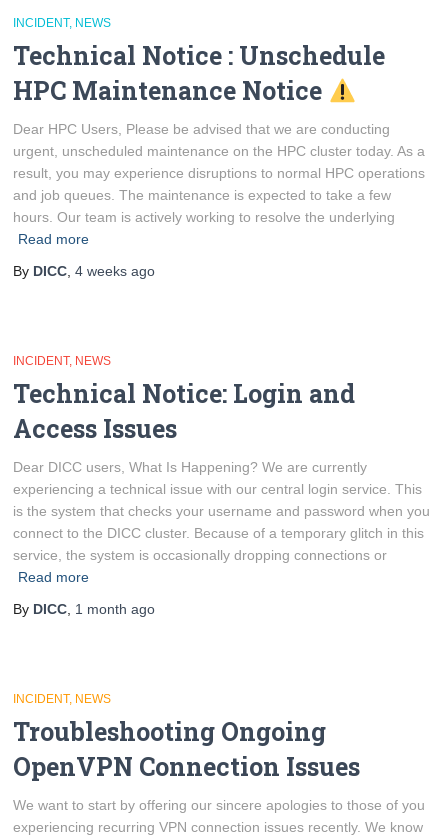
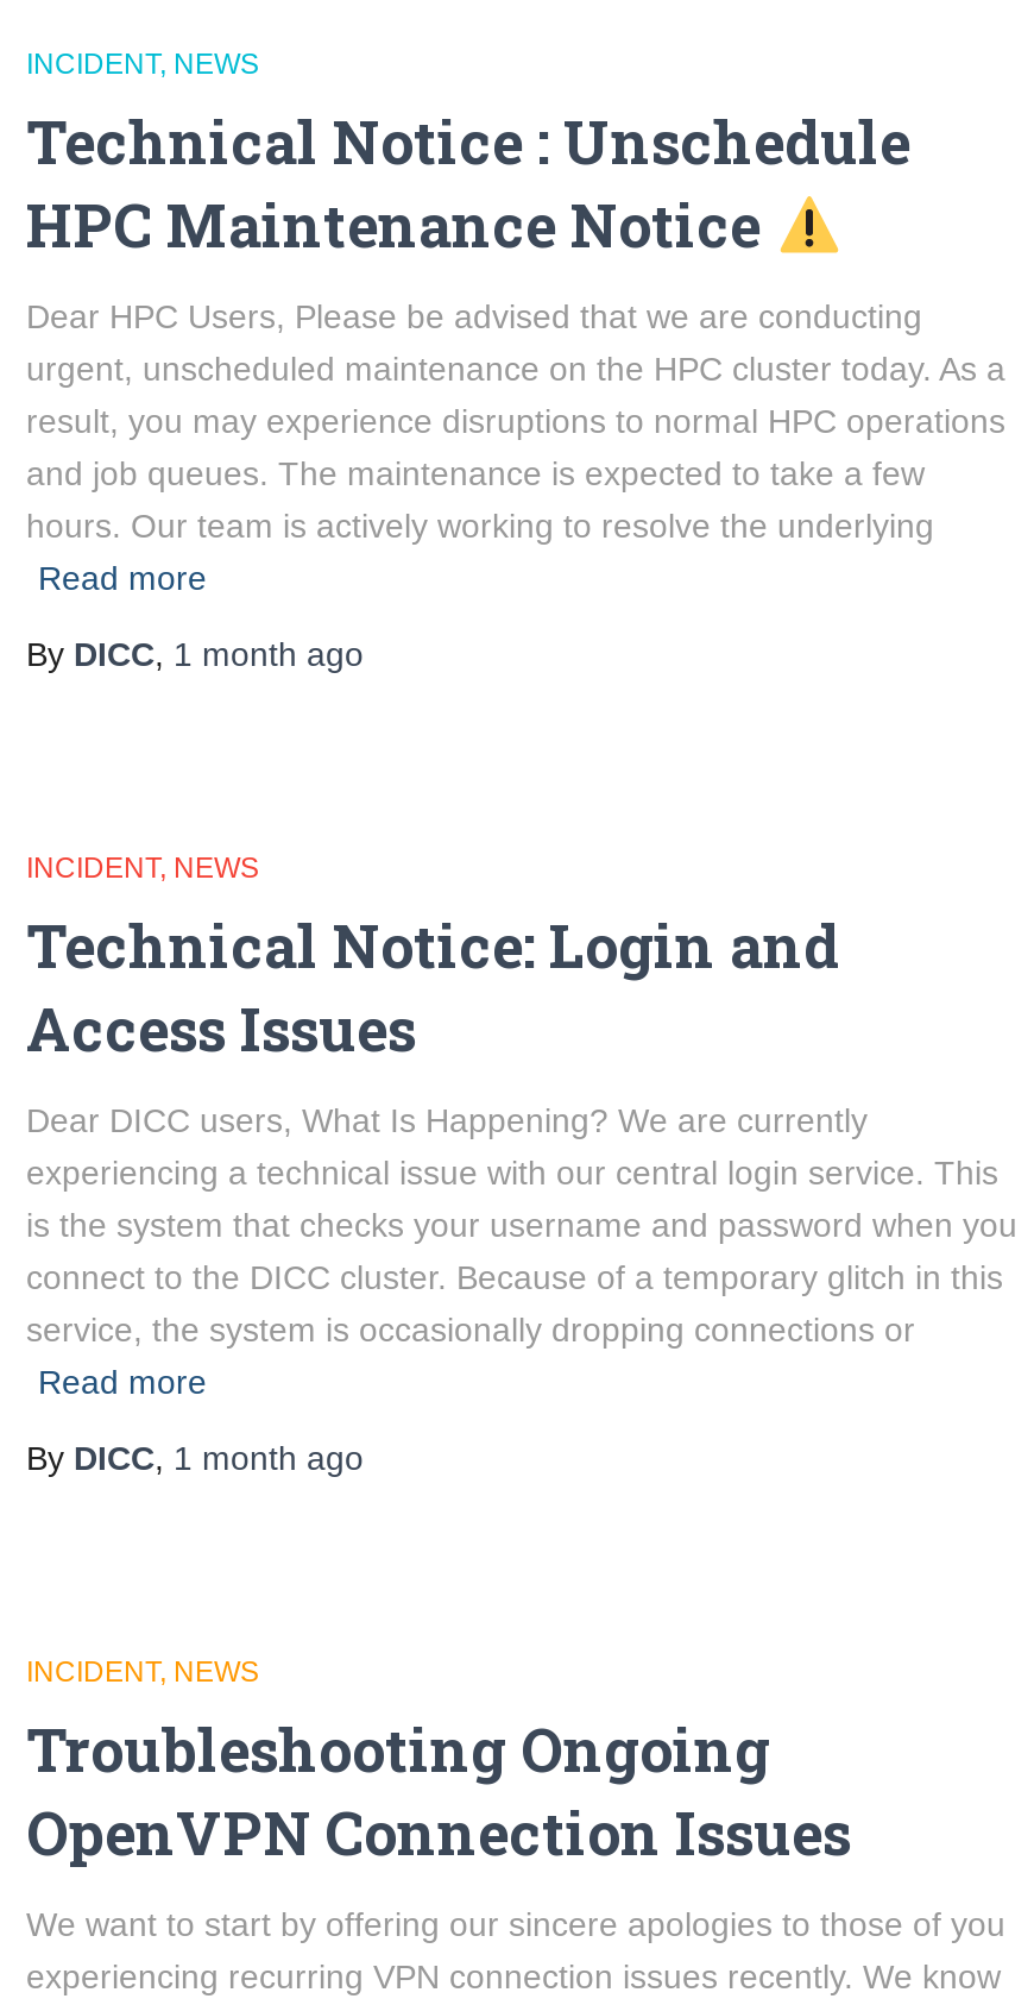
[13,263,155,279] By DICC, 4 weeks ago -> [26,635,364,673] By DICC, 1 month ago

